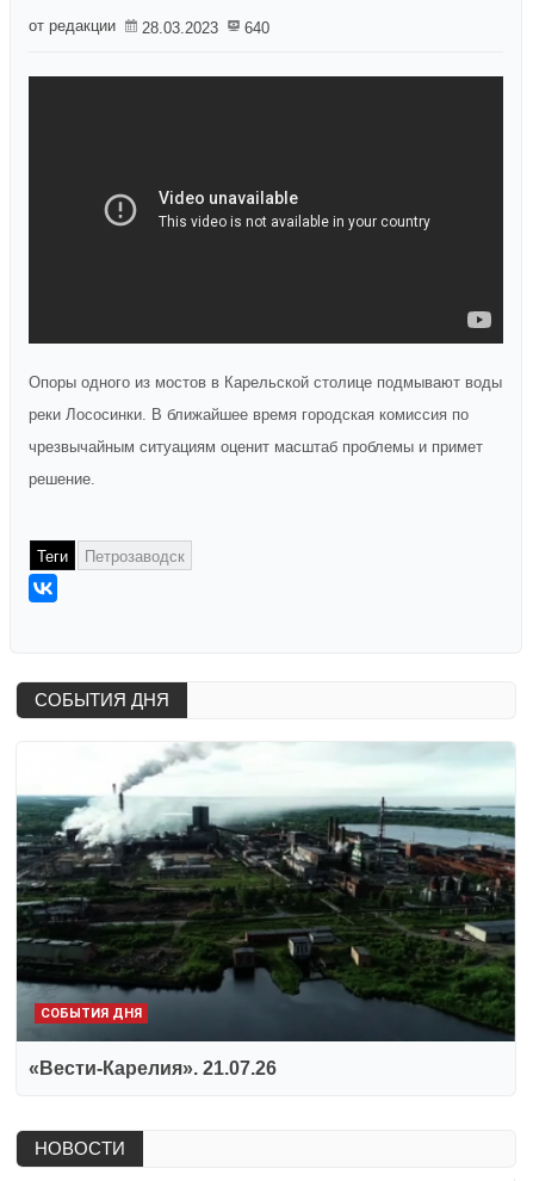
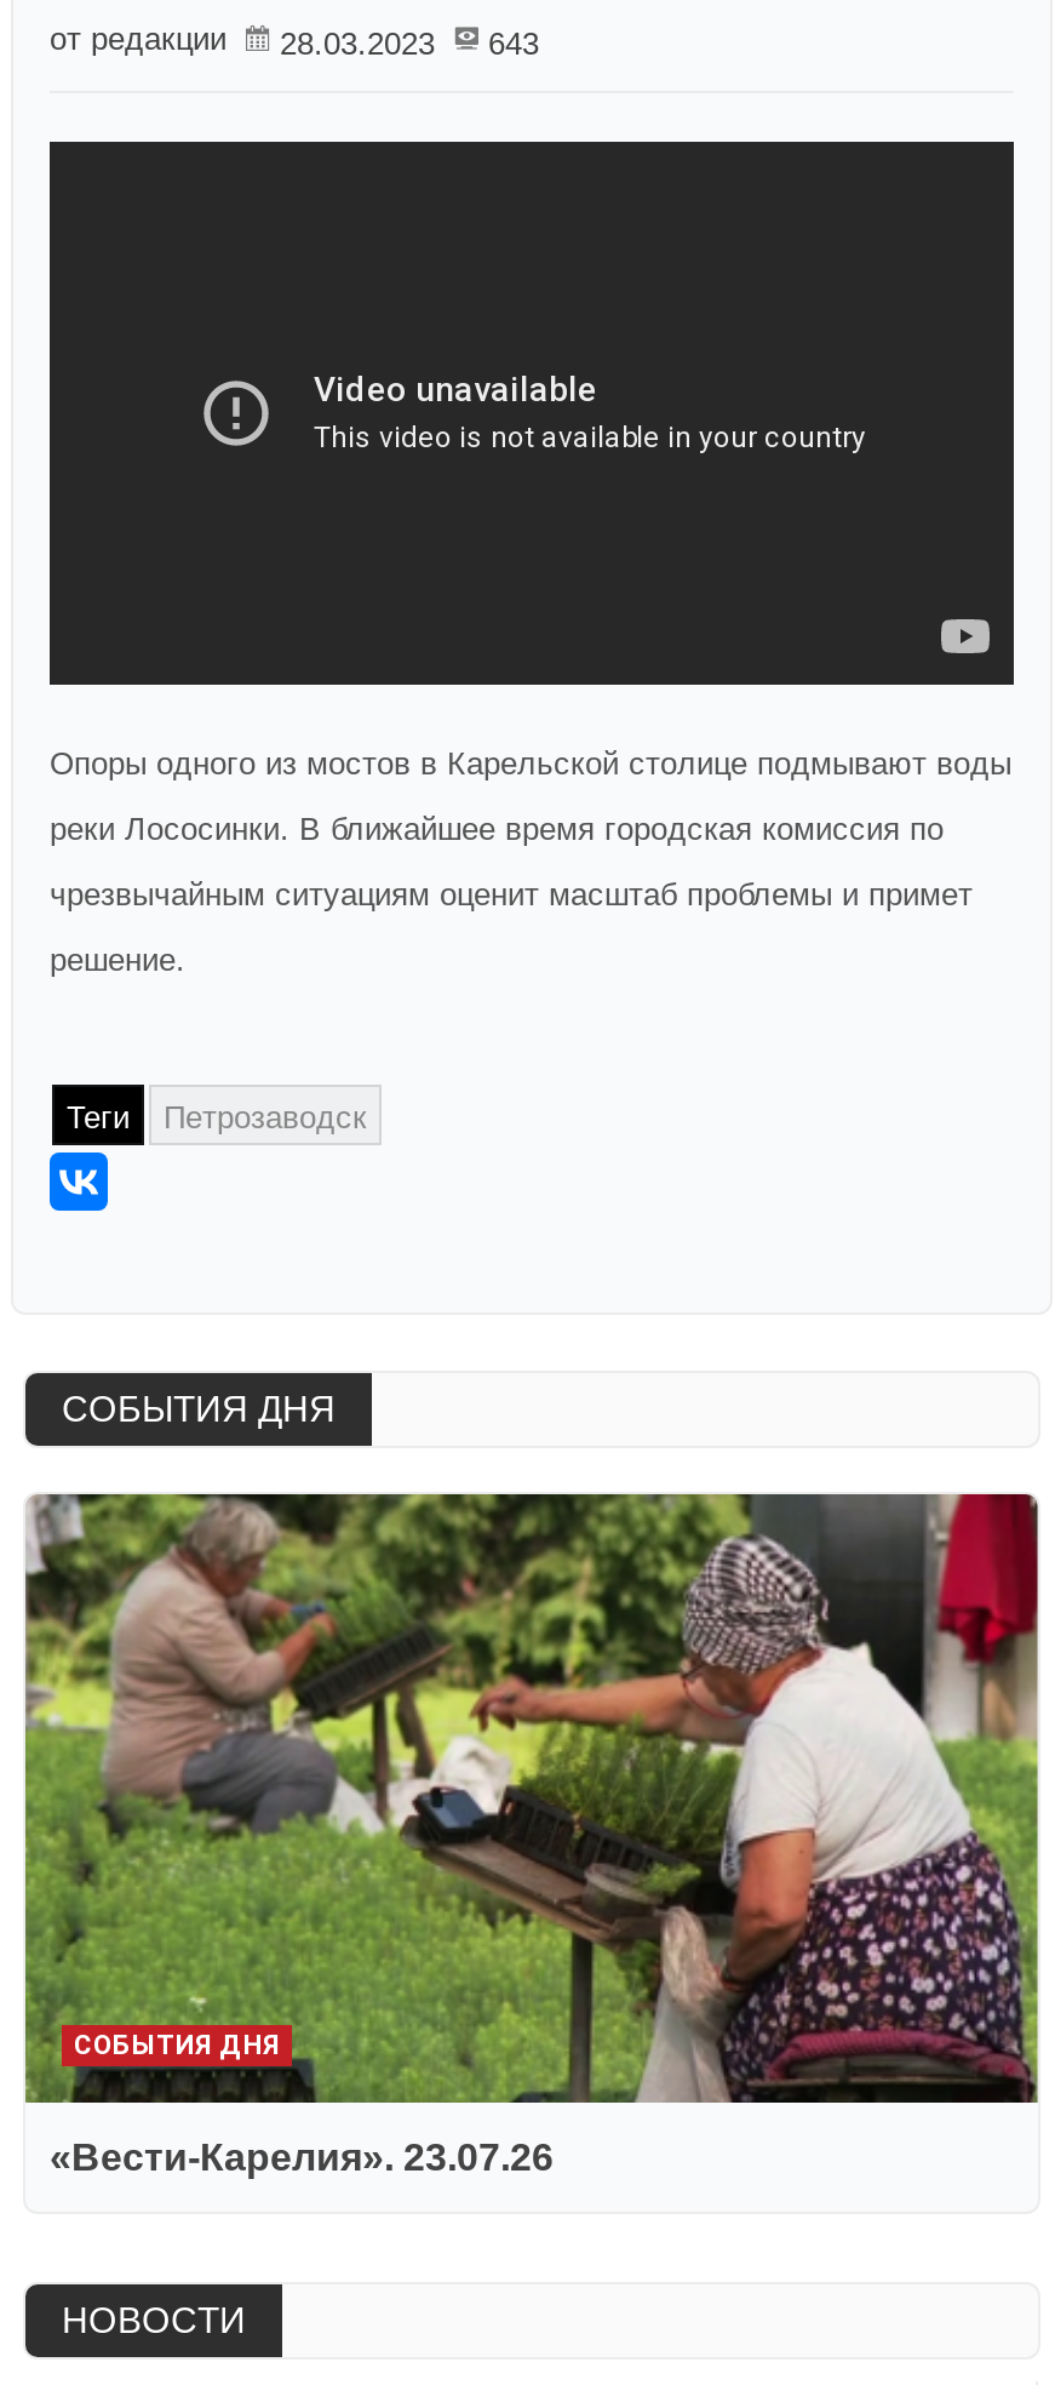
[29,17,269,37] от редакции 28.03.2023 640 -> [50,21,539,62] от редакции 28.03.2023 643
[16,742,516,1079] [image] | «Вести-Карелия». 21.07.26 -> [23,1492,1040,2178] [image] | «Вести-Карелия». 23.07.26

